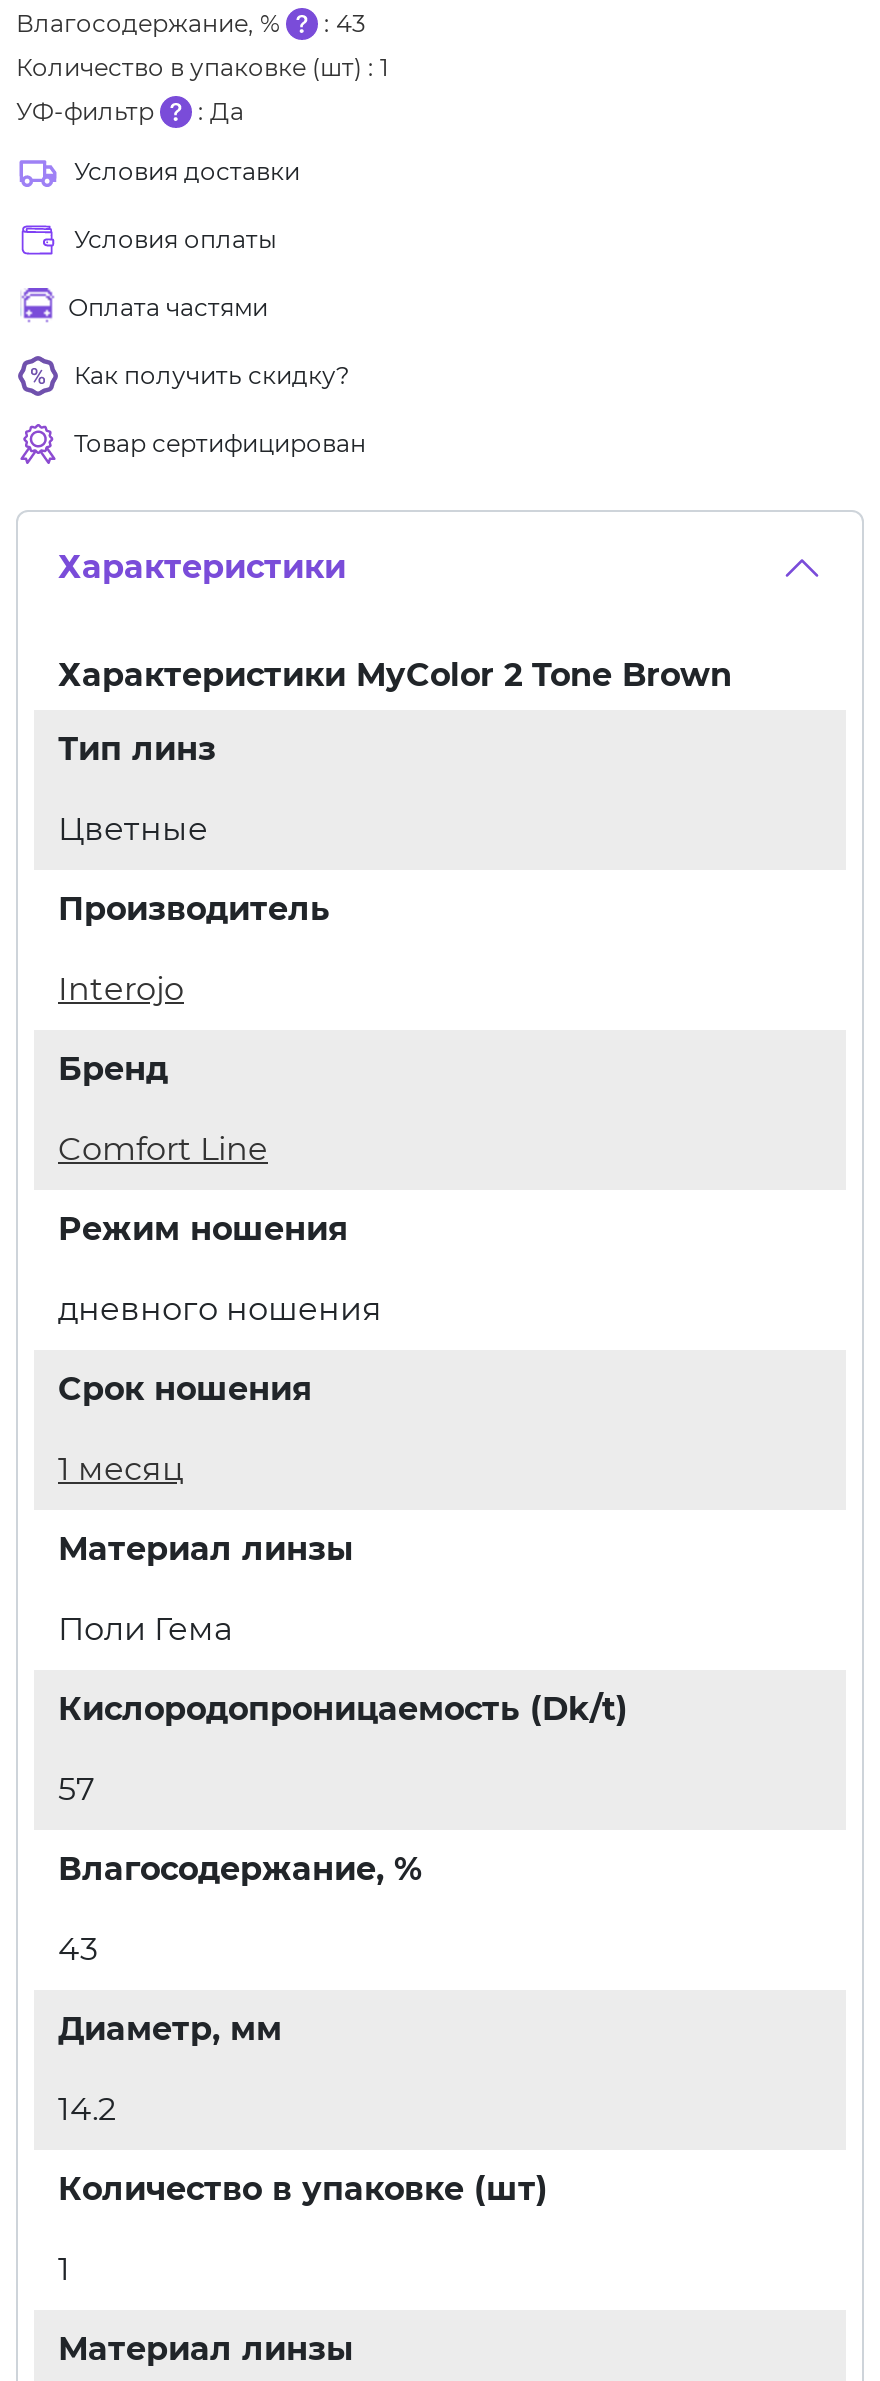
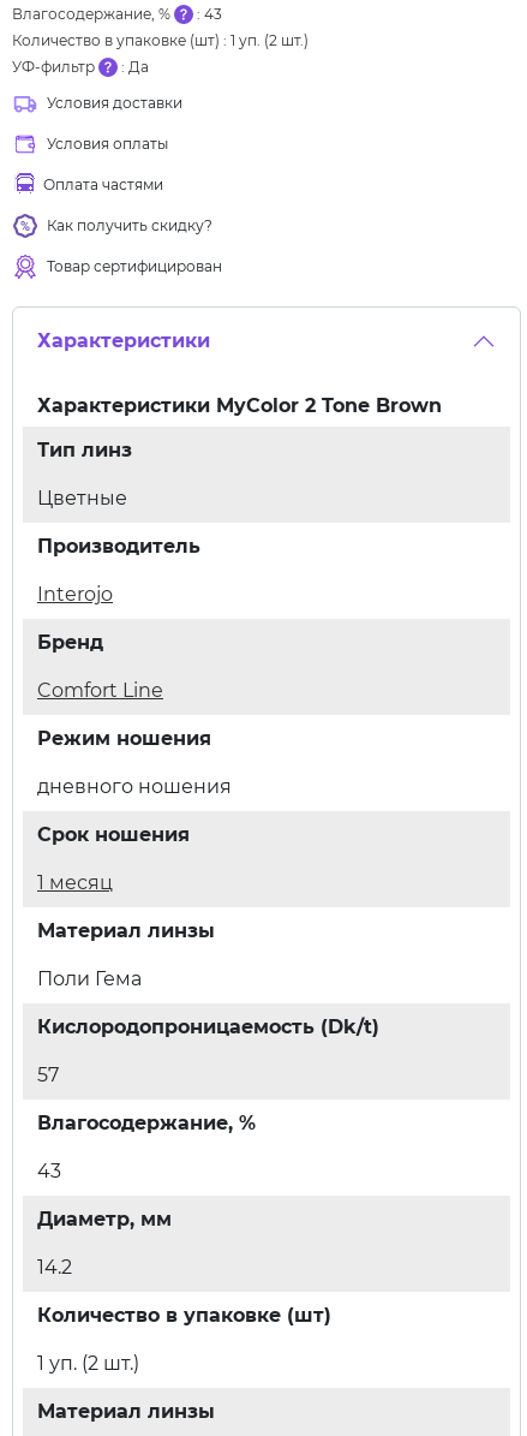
[16,51,388,81] Количество в упаковке (шт) : 1 -> [12,31,309,49] Количество в упаковке (шт) : 1 уп. (2 шт.)
[58,2249,70,2287] 1 -> [37,1351,139,1374] 1 уп. (2 шт.)

